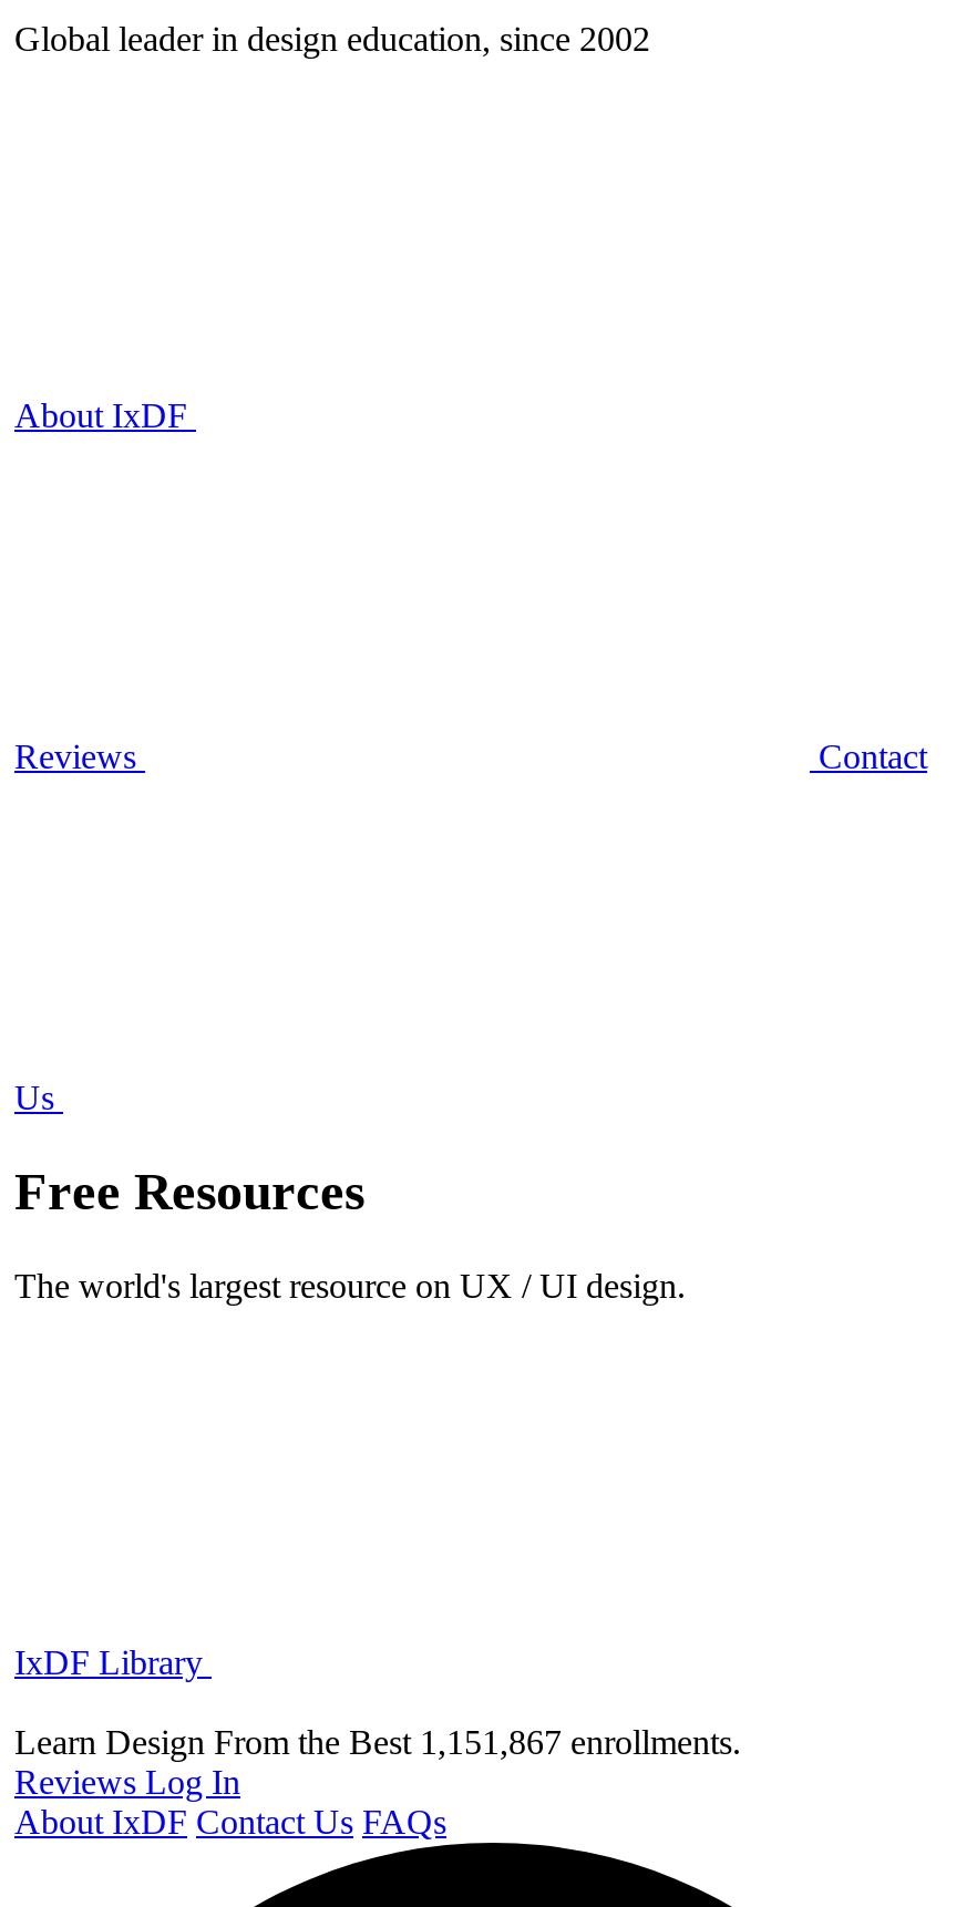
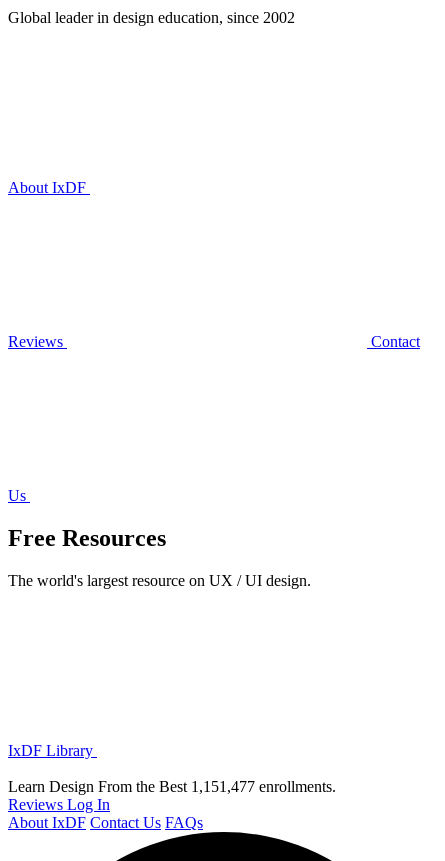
[14,1723,741,1760] Learn Design From the Best 1,151,867 enrollments. -> [8,778,336,795] Learn Design From the Best 1,151,477 enrollments.

